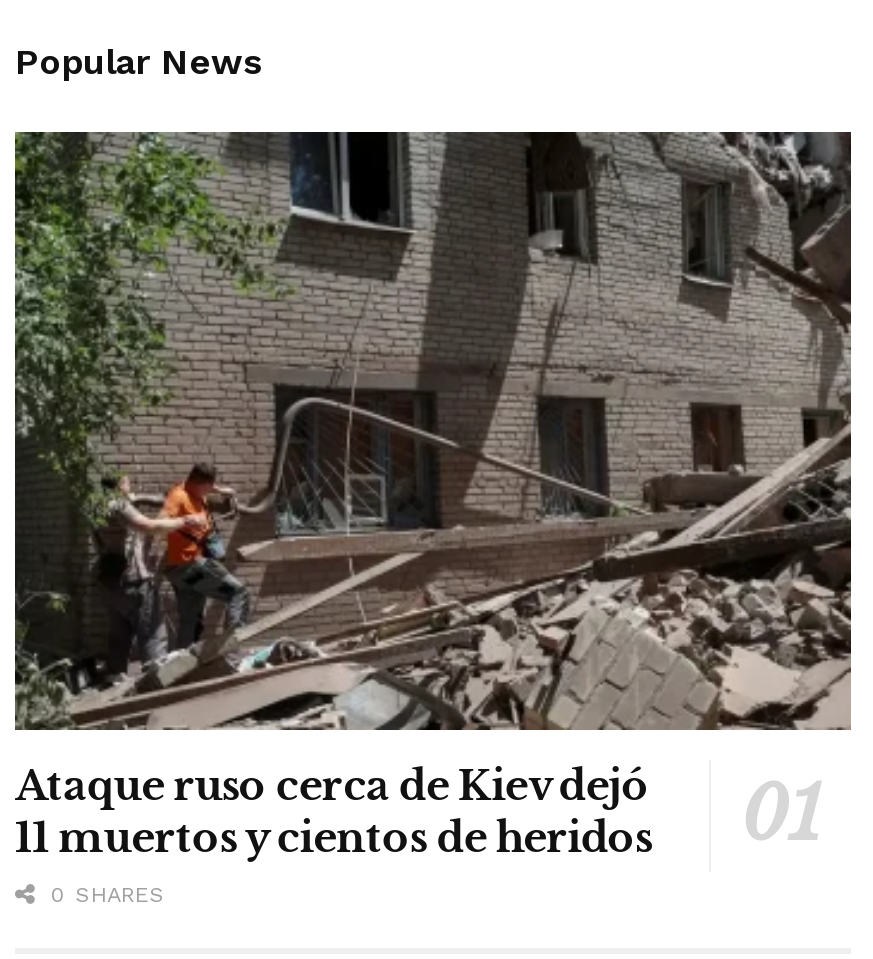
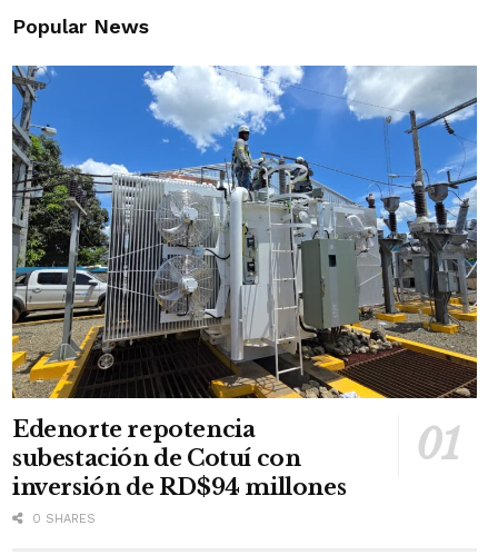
[13,130,853,862] [image] | Ataque ruso cerca de Kiev dejó | 11 muertos y cientos de heridos -> [11,65,478,500] [image] | Edenorte repotencia | subestación de Cotuí con | inversión de RD$94 millones

